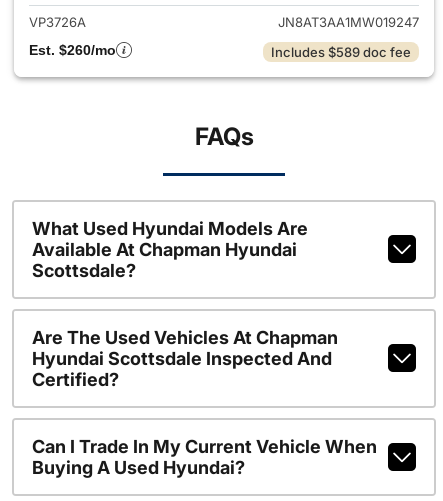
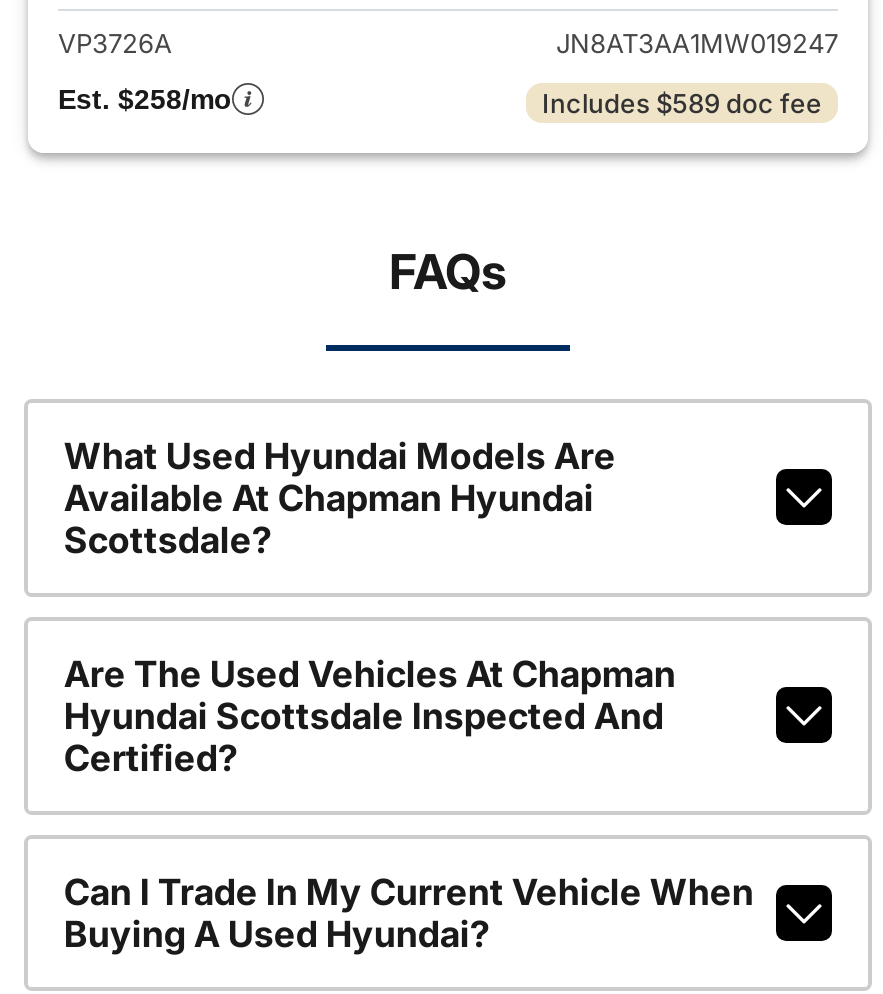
[29,42,116,58] Est. $260/mo -> [58,82,232,114] Est. $258/mo

